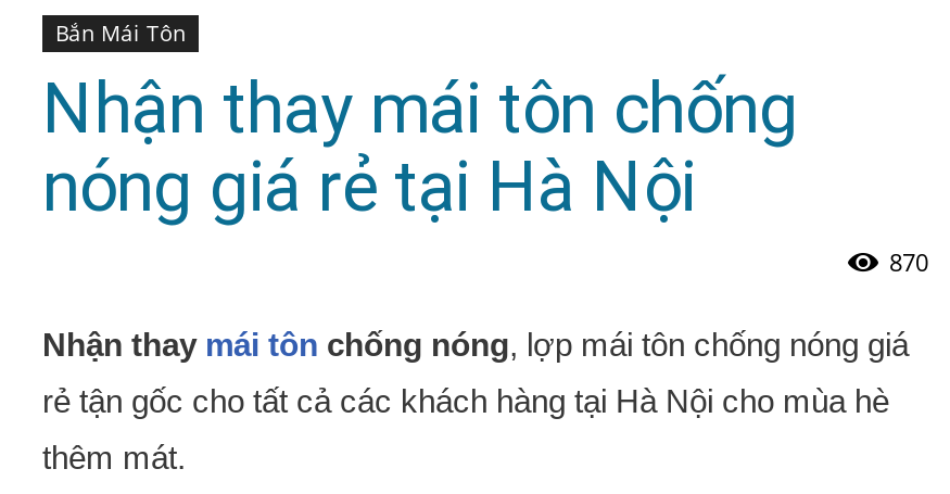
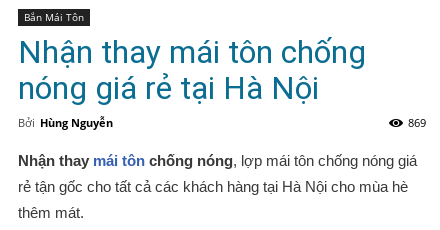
[889,245,928,278] 870 -> [18,115,426,130] Bởi Hùng Nguyễn | 869

